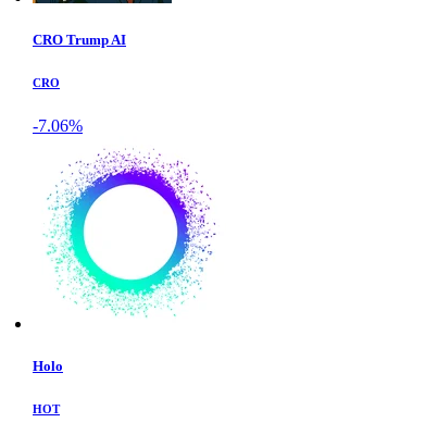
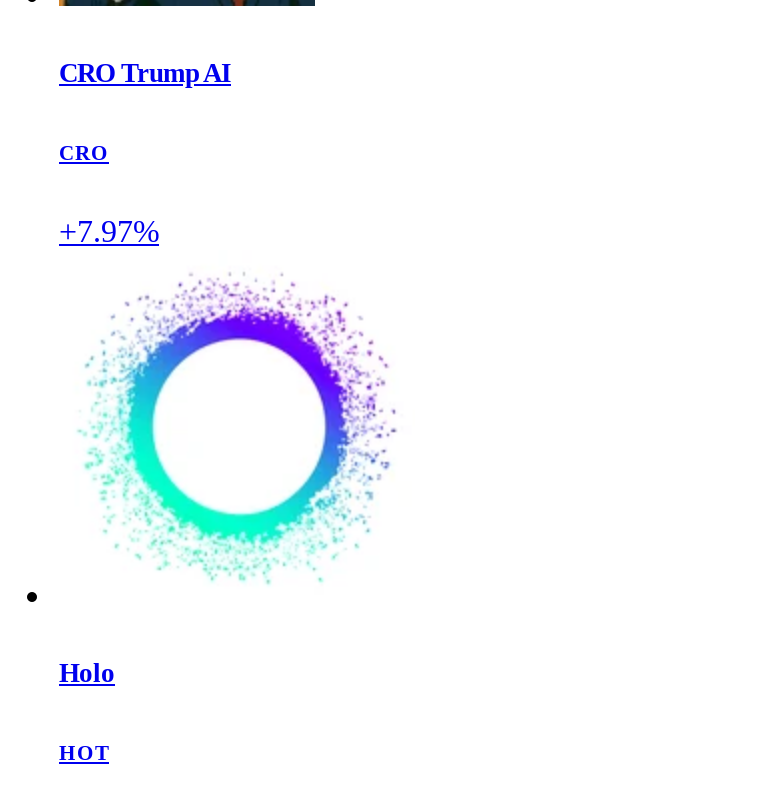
[33,116,83,135] -7.06% -> [59,214,159,248] +7.97%

